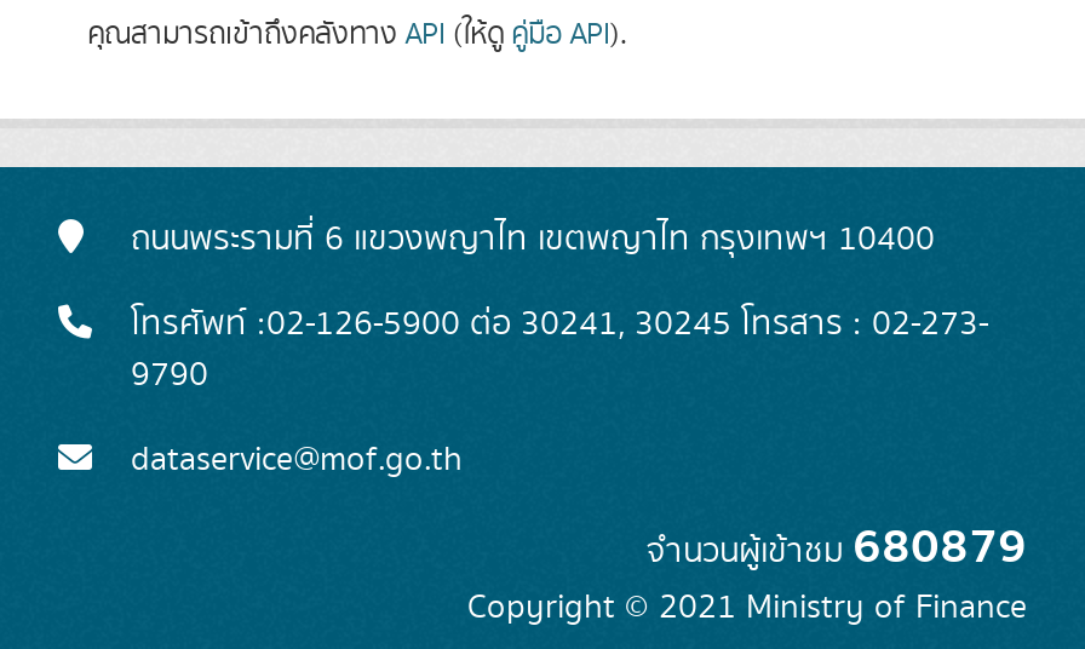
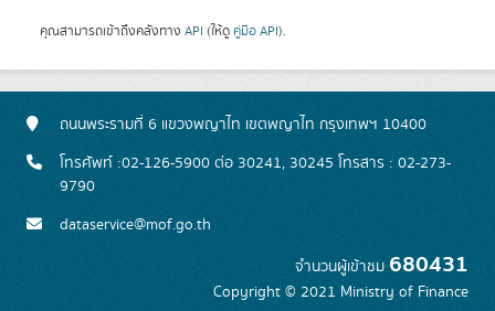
[647,509,1027,586] จำนวนผู้เข้าชม680879 -> [295,247,468,282] จำนวนผู้เข้าชม680431

